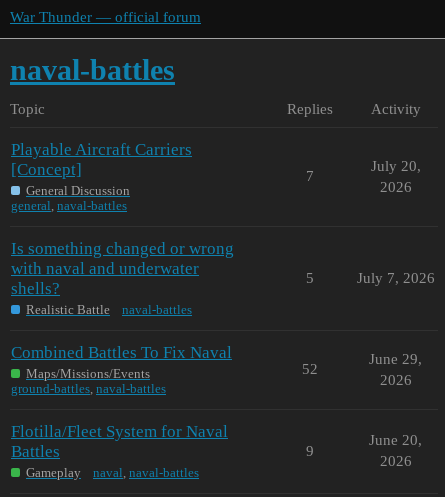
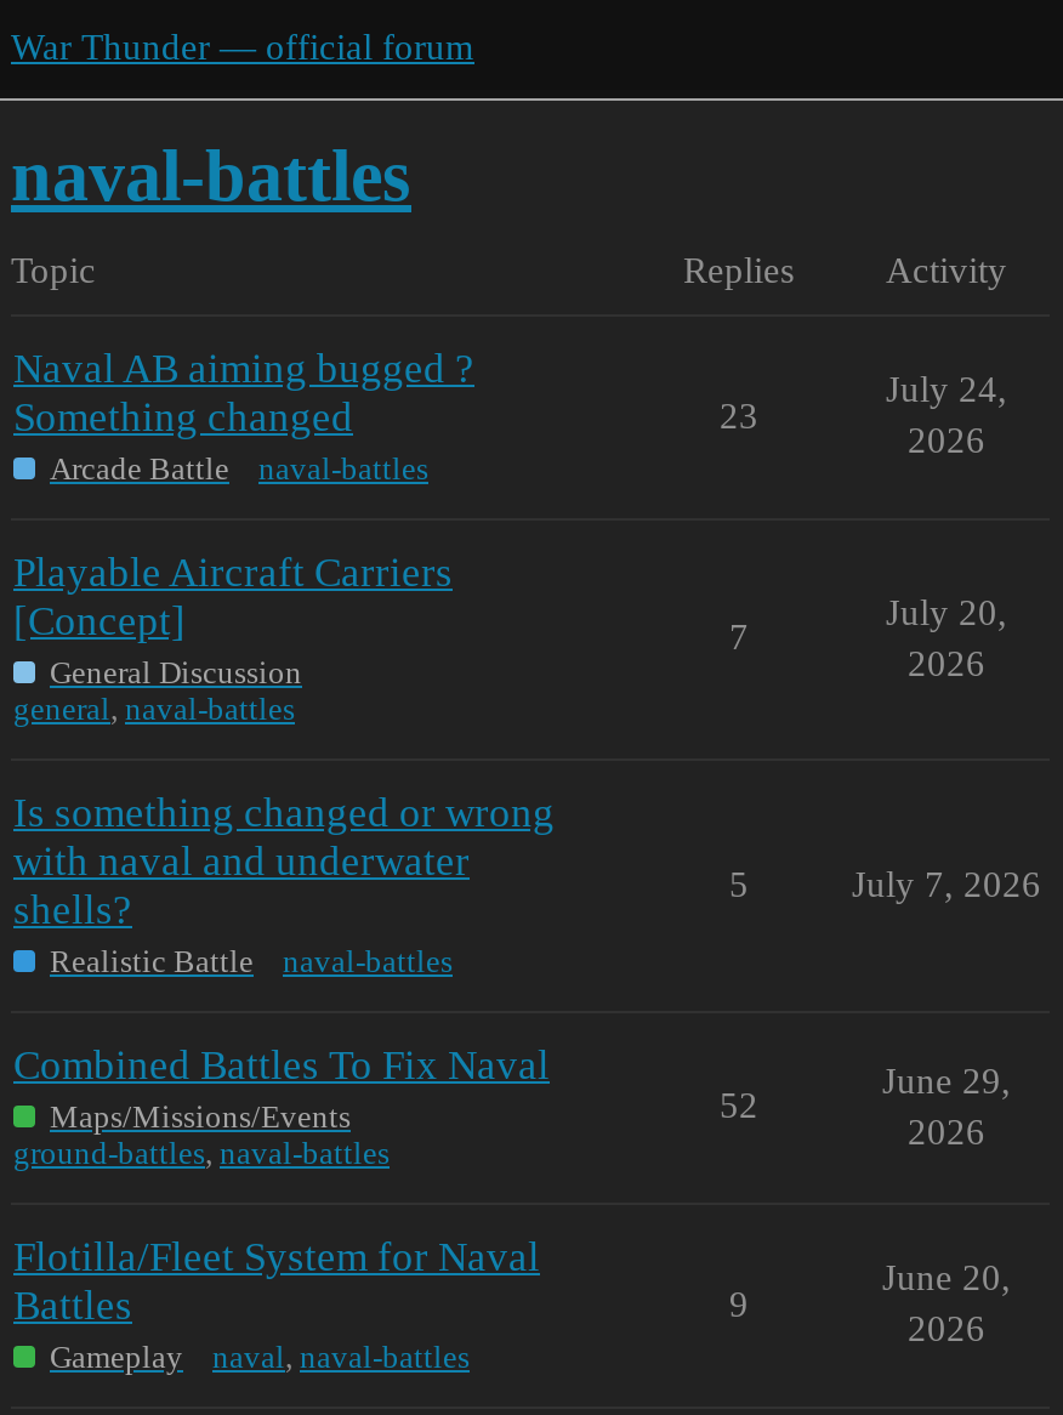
none -> [13,345,474,487] Naval AB aiming bugged ? | Something changed | Arcade Battle | naval-battles
none -> [720,396,758,434] 23
none -> [886,369,1007,459] July 24, | 2026

